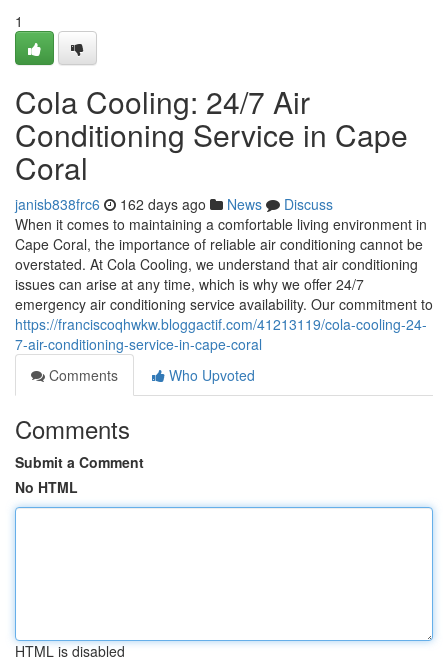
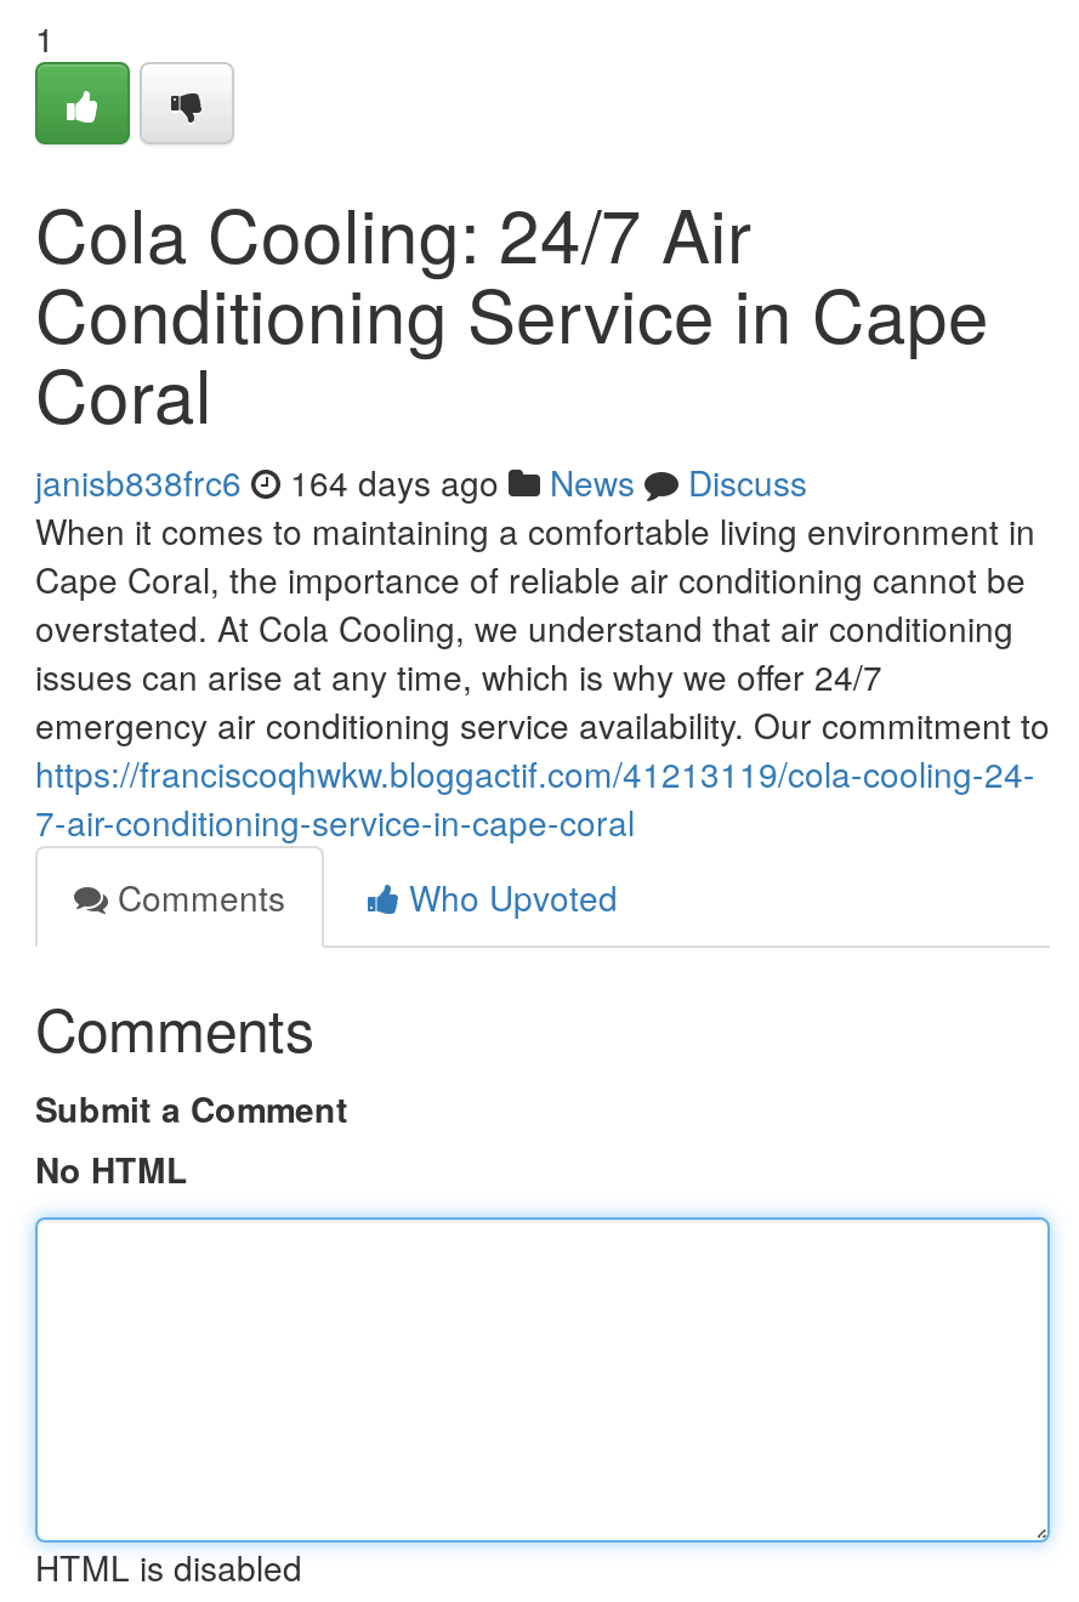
[15,194,333,214] janisb838frc6 162 days ago News Discuss -> [35,458,807,506] janisb838frc6 164 days ago News Discuss

